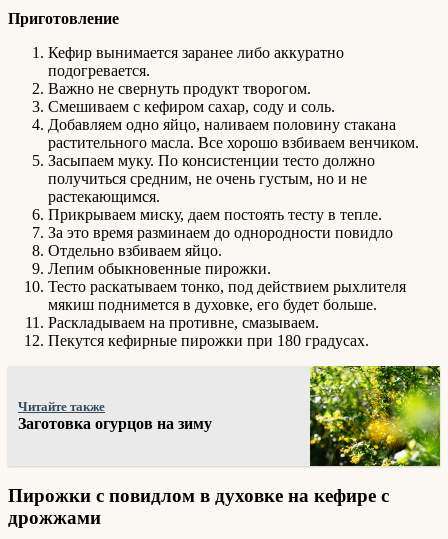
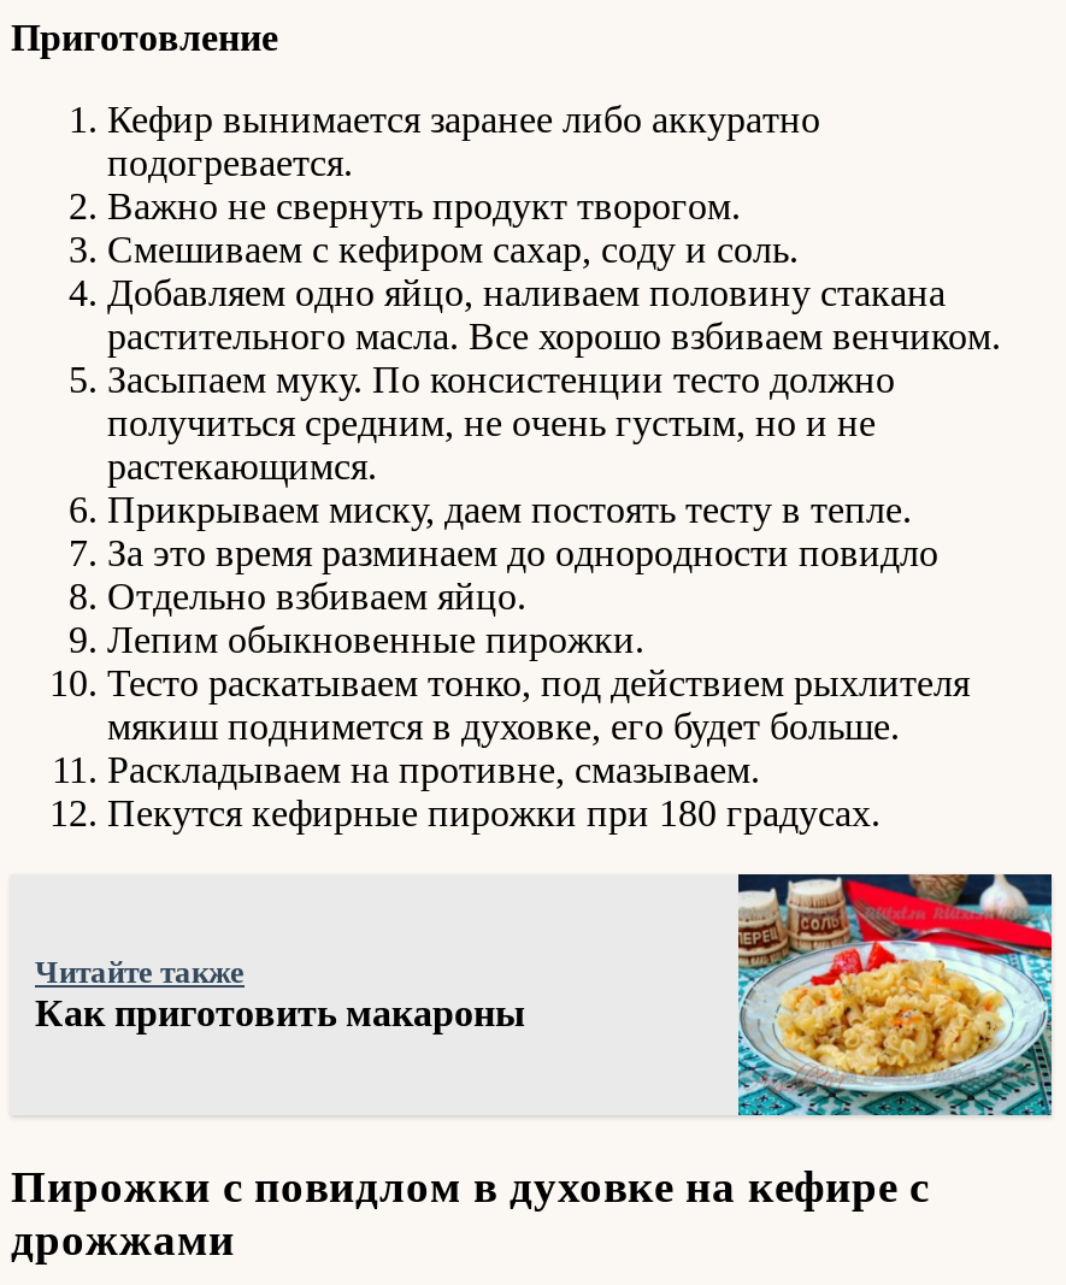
[309,365,441,467] [image] -> [736,872,1054,1118] [image]
[18,415,212,432] Заготовка огурцов на зиму -> [35,993,526,1034] Как приготовить макароны

